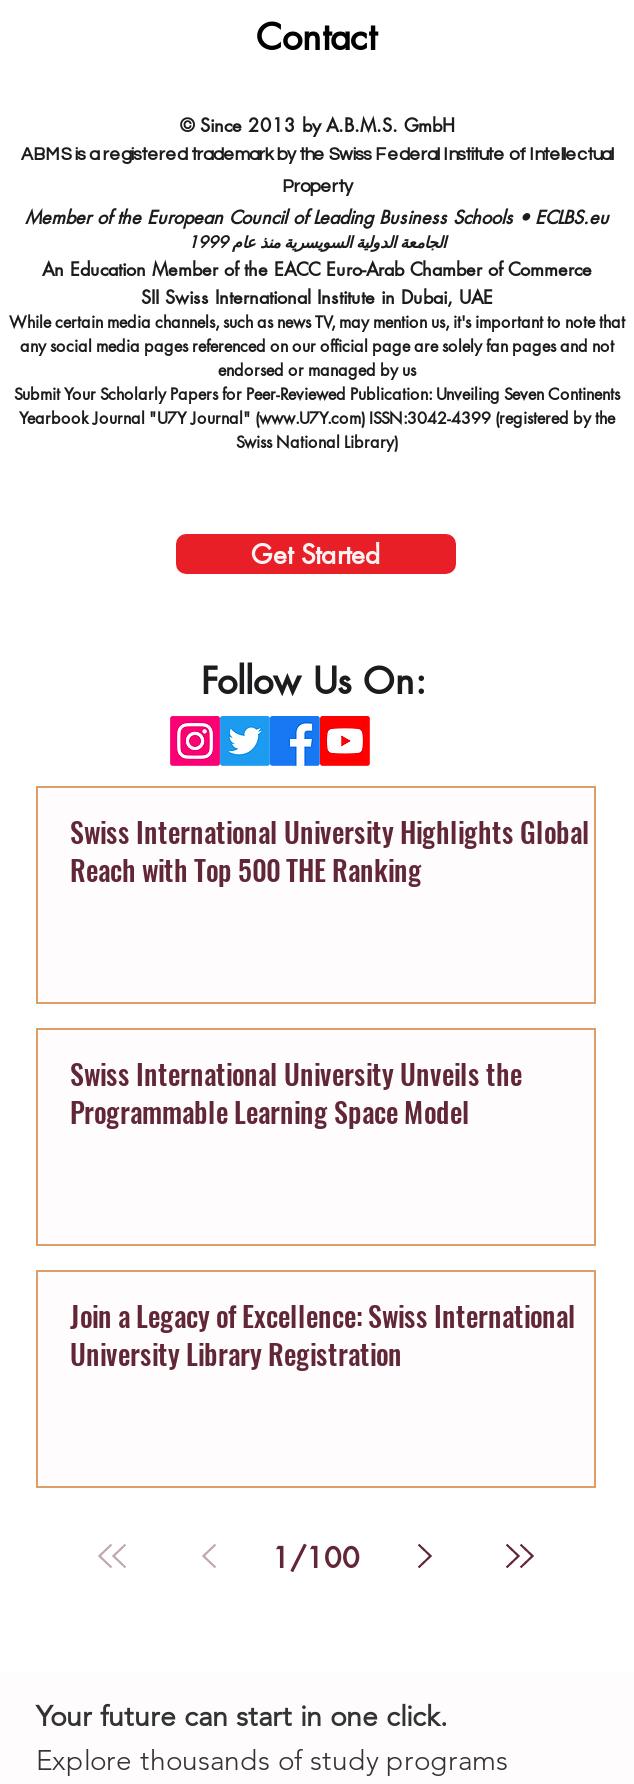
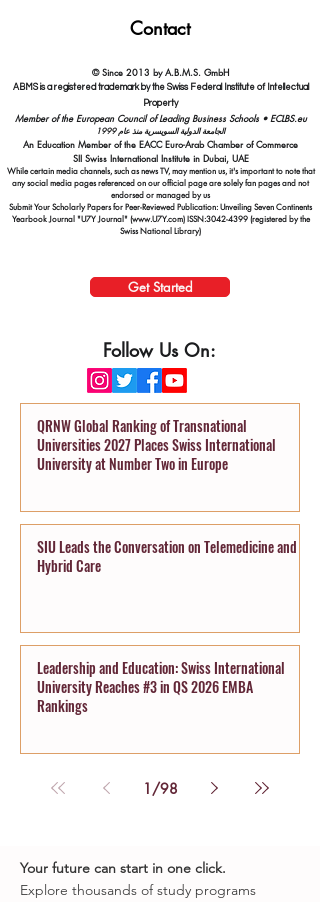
[70,810,590,890] Swiss International University Highlights Global | Reach with Top 500 THE Ranking -> [37,415,276,474] QRNW Global Ranking of Transnational | Universities 2027 Places Swiss International | University at Number Two in Europe
[70,1052,522,1132] Swiss International University Unveils the | Programmable Learning Space Model -> [37,536,297,576] SIU Leads the Conversation on Telemedicine and | Hybrid Care
[70,1294,576,1374] Join a Legacy of Excellence: Swiss International | University Library Registration -> [37,657,285,716] Leadership and Education: Swiss International | University Reaches #3 in QS 2026 EMBA | Rankings
[272,1537,360,1575] 1 /100 -> [142,778,177,797] 1 /98

